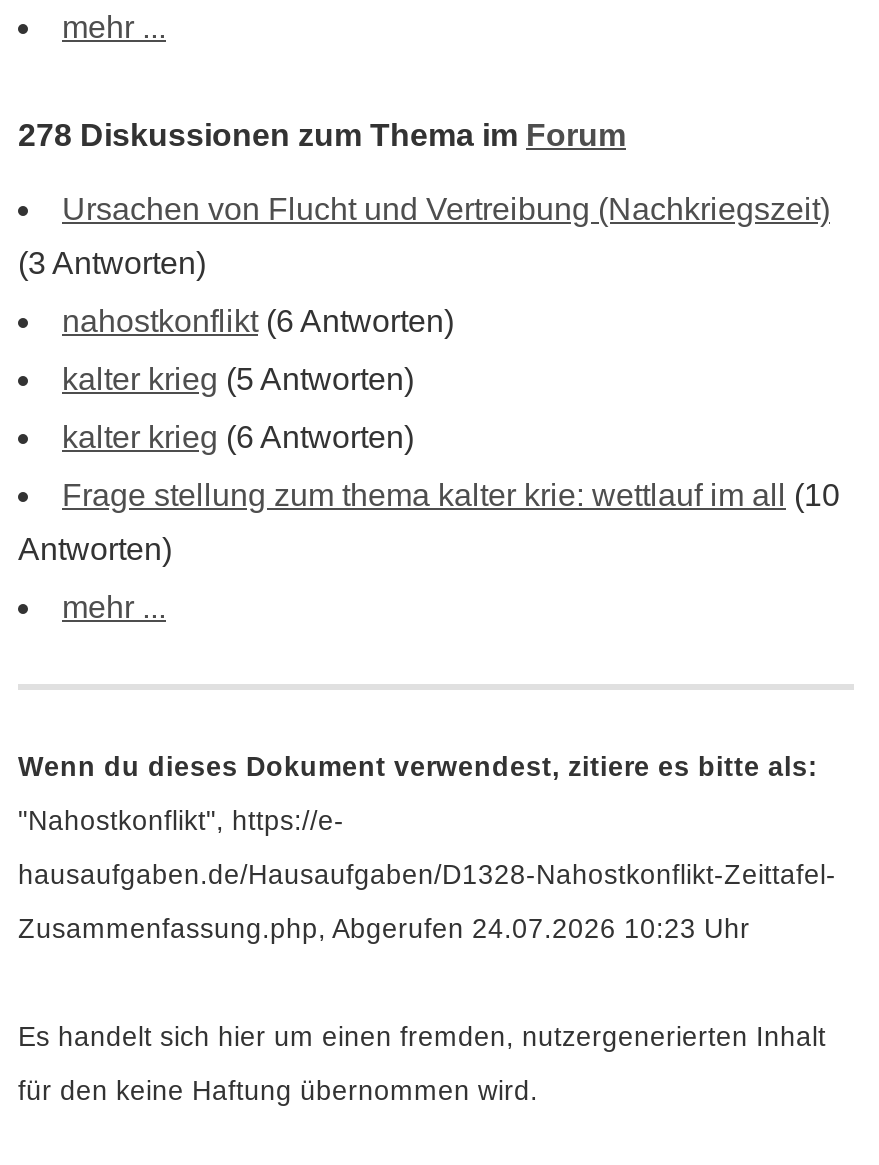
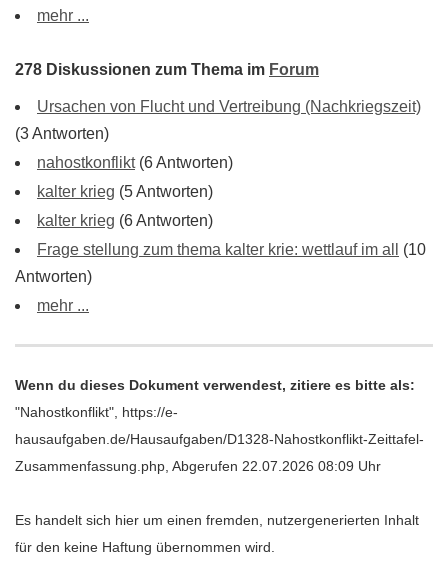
[18,914,750,944] Zusammenfassung.php, Abgerufen 24.07.2026 10:23 Uhr -> [15,459,381,474] Zusammenfassung.php, Abgerufen 22.07.2026 08:09 Uhr

